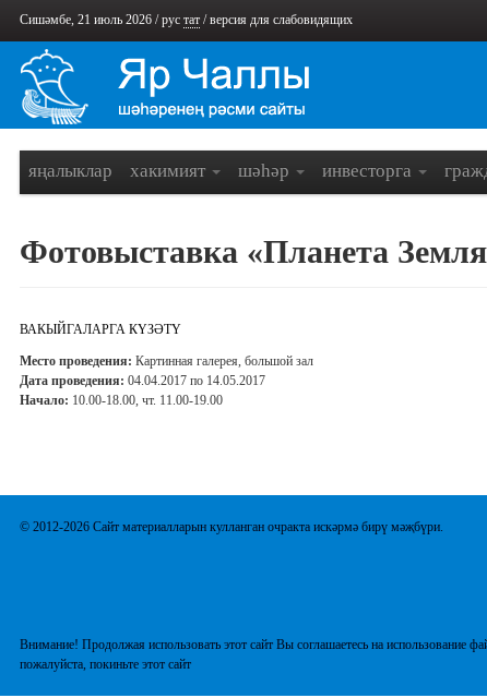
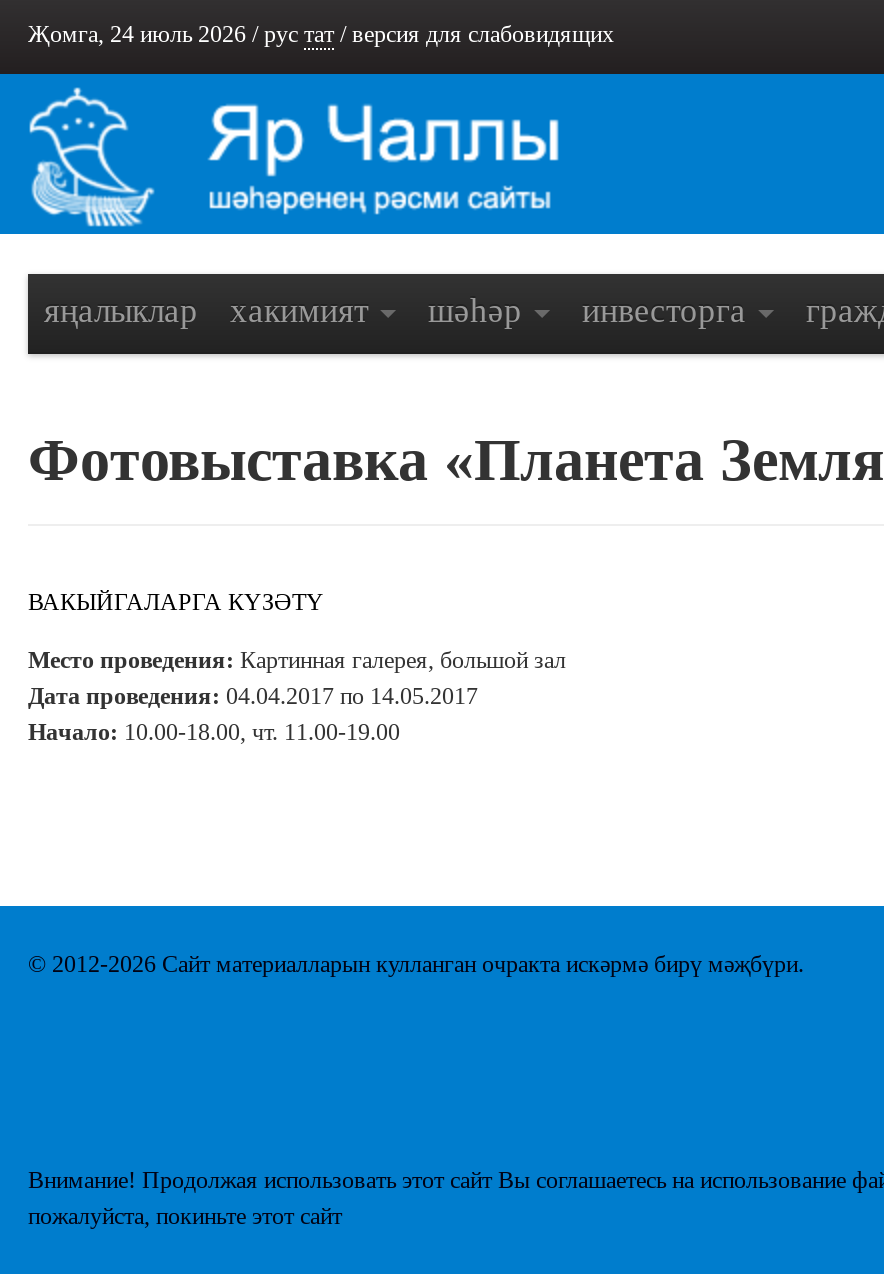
[20,12,353,27] Сишәмбе, 21 июль 2026 / рус тат / версия для слабовидящих -> [28,20,614,48] Җомга, 24 июль 2026 / рус тат / версия для слабовидящих

